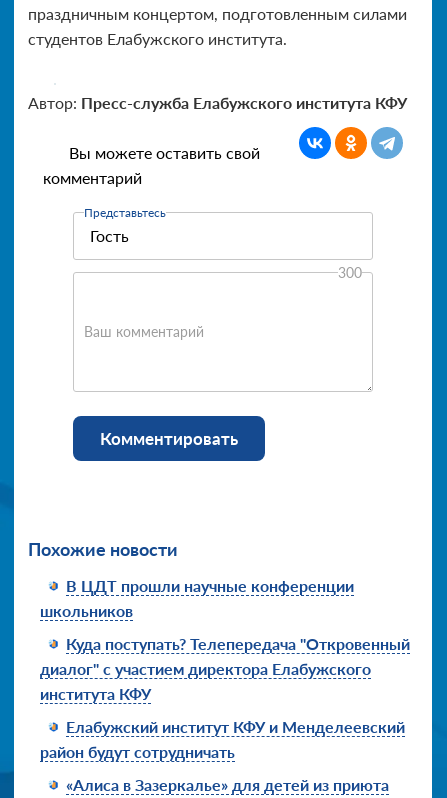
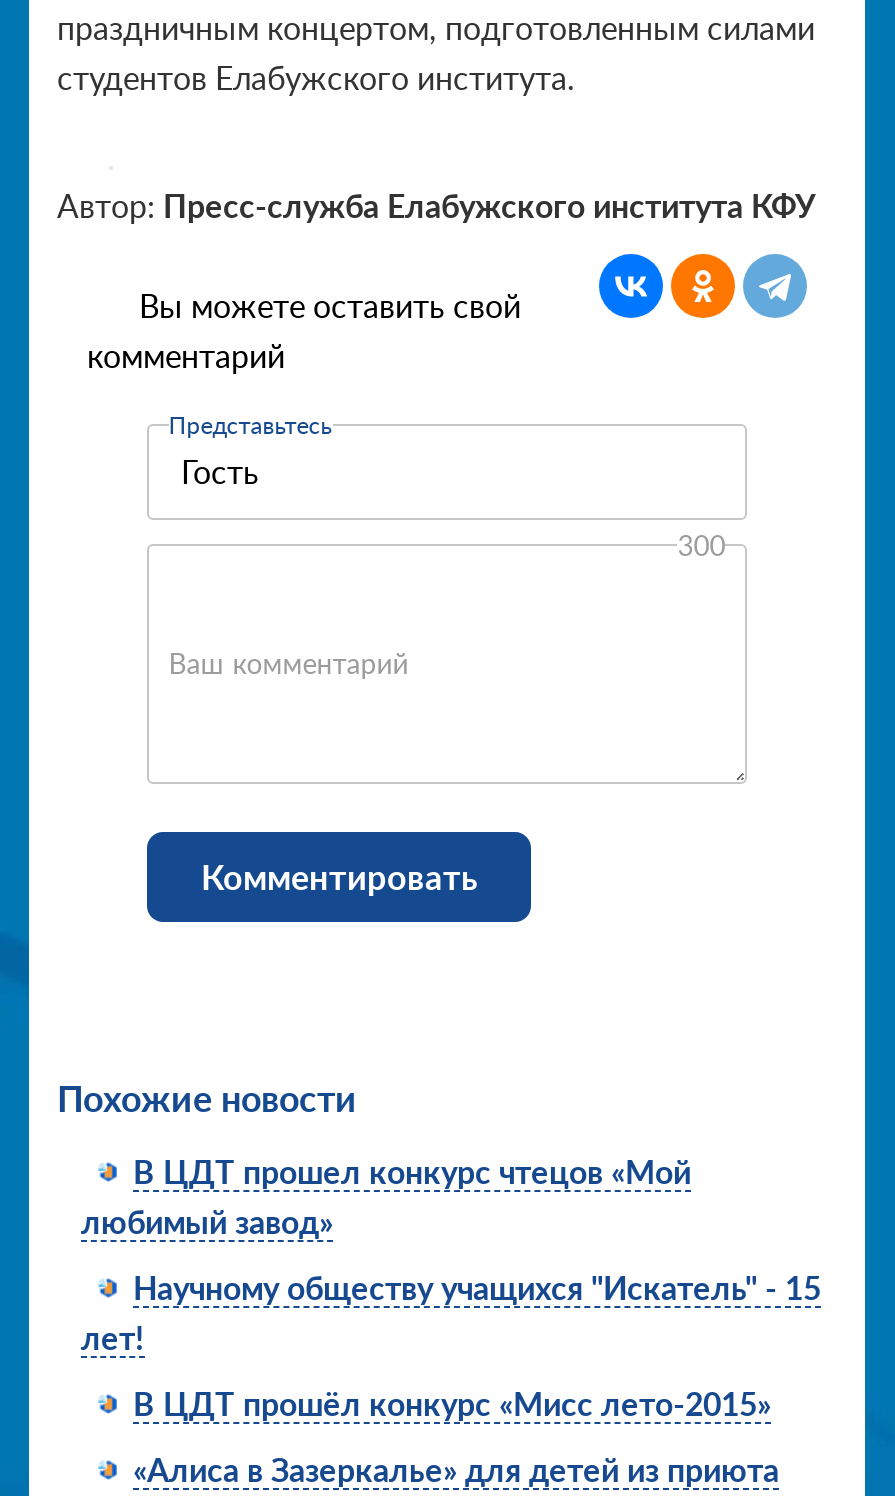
[40,576,354,620] В ЦДТ прошли научные конференции | школьников -> [81,1151,691,1239] В ЦДТ прошел конкурс чтецов «Мой | любимый завод»
[40,634,410,703] Куда поступать? Телепередача "Откровенный | диалог" с участием директора Елабужского | института КФУ -> [81,1267,821,1355] Научному обществу учащихся "Искатель" - 15 | лет!
[40,717,405,761] Елабужский институт КФУ и Менделеевский | район будут сотрудничать -> [133,1383,771,1421] В ЦДТ прошёл конкурс «Мисс лето-2015»

